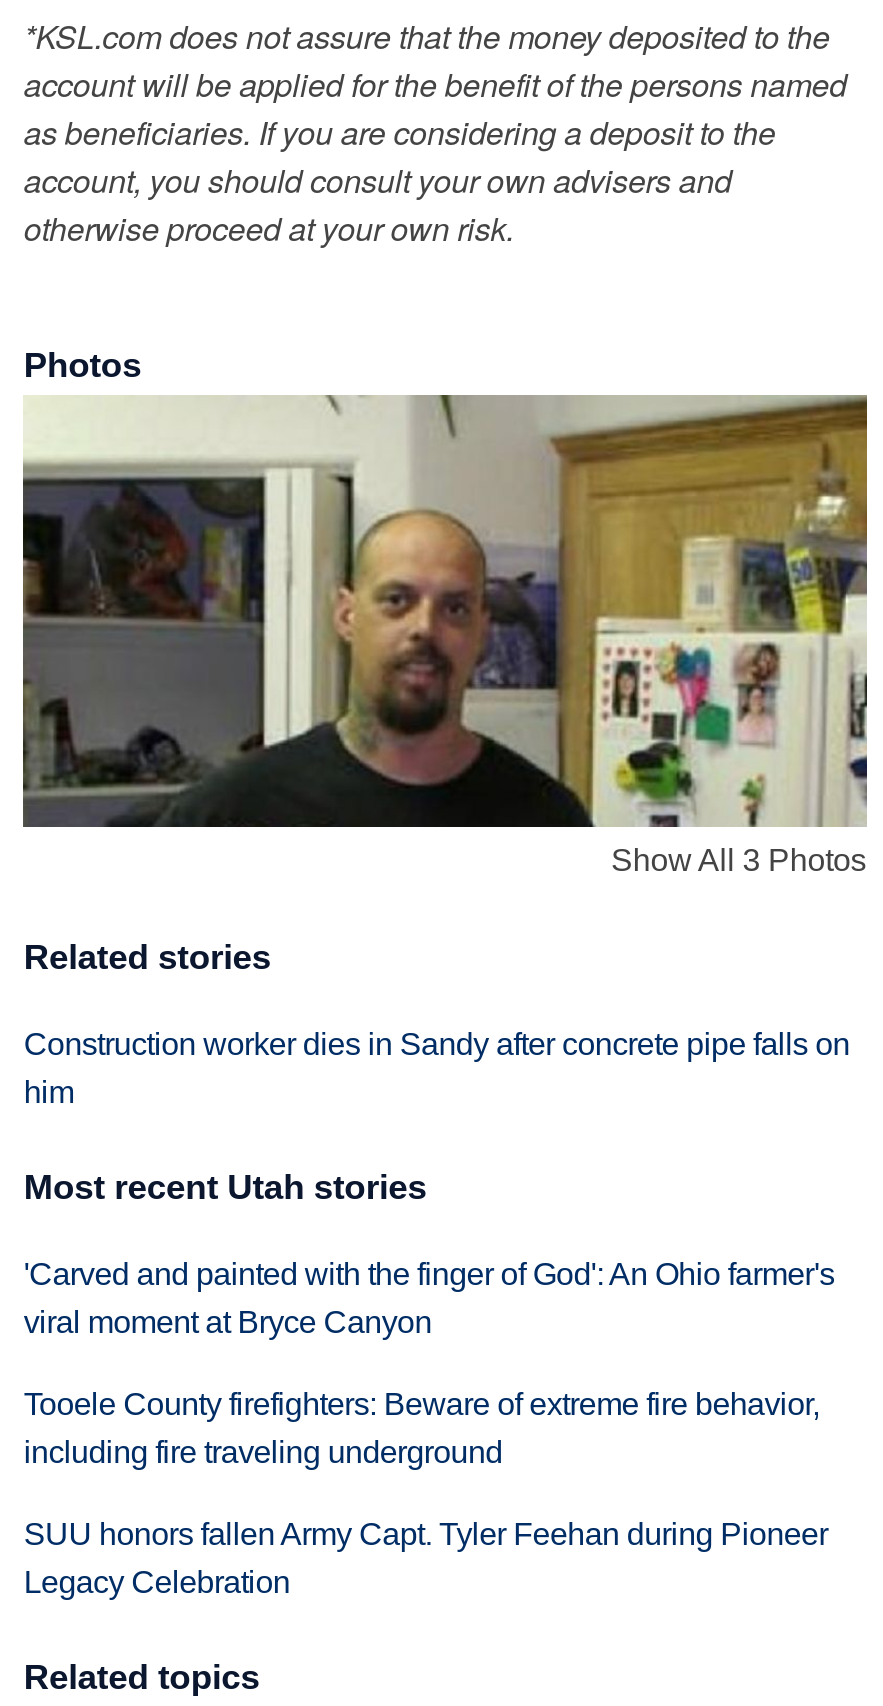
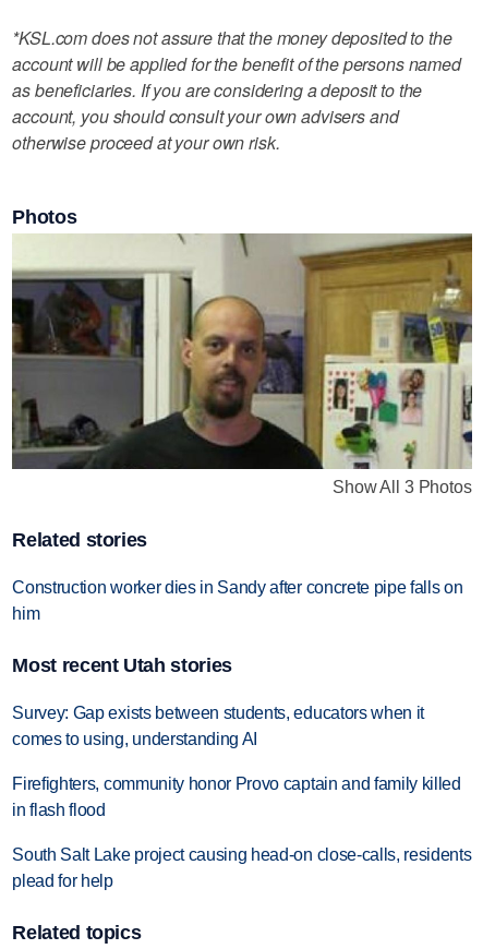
[24,1257,835,1339] 'Carved and painted with the finger of God': An Ohio farmer's | viral moment at Bryce Canyon -> [12,703,424,748] Survey: Gap exists between students, educators when it | comes to using, understanding AI
[24,1387,819,1469] Tooele County firefighters: Beware of extreme fire behavior, | including fire traveling underground -> [12,774,461,819] Firefighters, community honor Provo captain and family killed | in flash flood
[24,1516,828,1598] SUU honors fallen Army Capt. Tyler Feehan during Pioneer | Legacy Celebration -> [12,845,472,890] South Salt Lake project causing head-on close-calls, residents | plead for help

